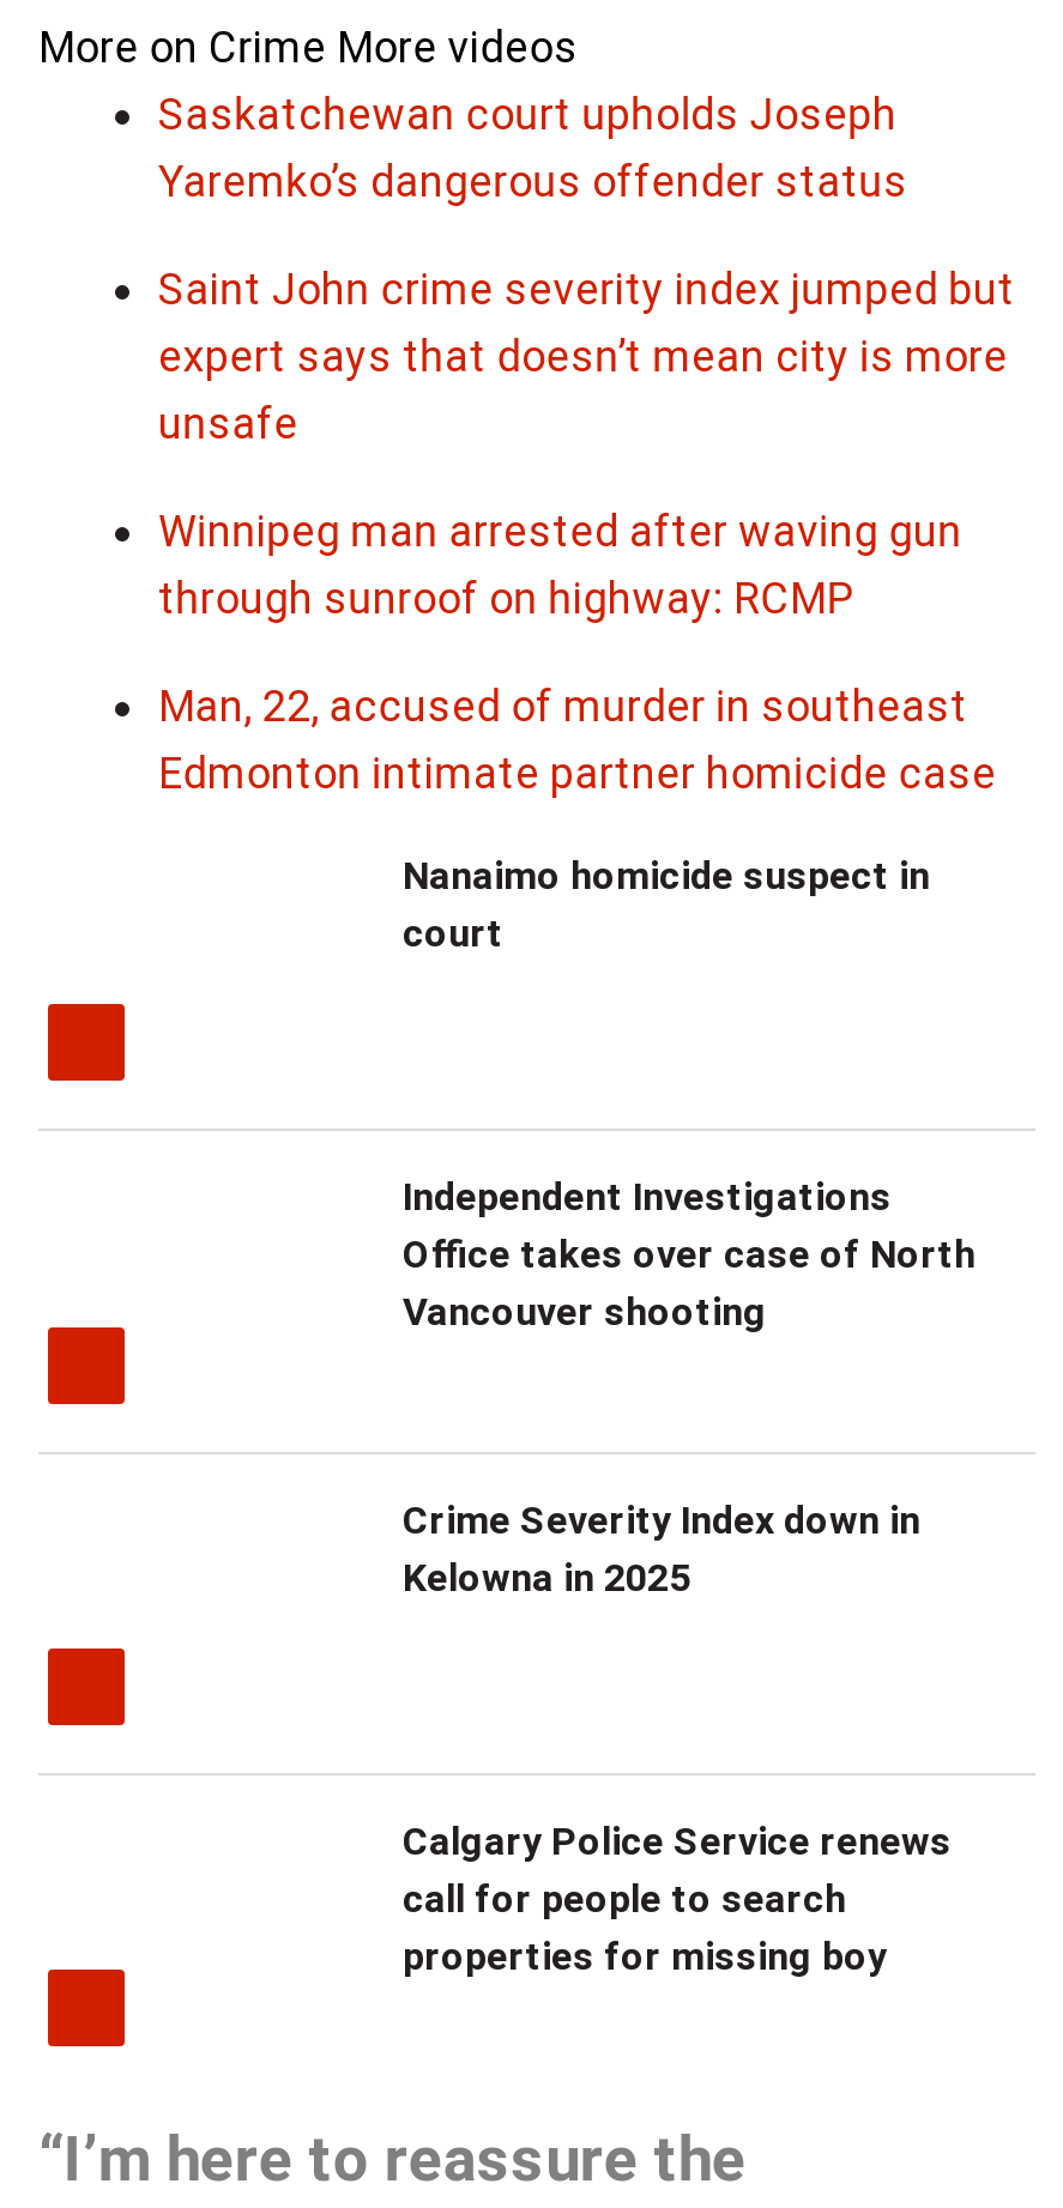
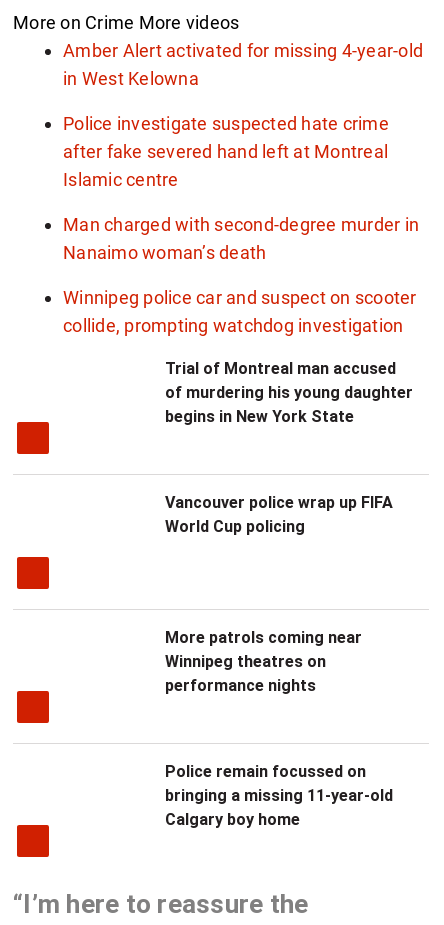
[158,89,908,206] Saskatchewan court upholds Joseph | Yaremko’s dangerous offender status -> [63,40,423,89] Amber Alert activated for missing 4-year-old | in West Kelowna
[158,264,1015,448] Saint John crime severity index jumped but | expert says that doesn’t mean city is more | unsafe -> [63,113,389,190] Police investigate suspected hate crime | after fake severed hand left at Montreal | Islamic centre
[158,506,962,623] Winnipeg man arrested after waving gun | through sunroof on highway: RCMP -> [63,214,419,263] Man charged with second-degree murder in | Nanaimo woman’s death
[158,680,997,798] Man, 22, accused of murder in southeast | Edmonton intimate partner homicide case -> [63,287,416,336] Winnipeg police car and suspect on scooter | collide, prompting watchdog investigation
[403,853,930,956] Nanaimo homicide suspect in | court -> [165,359,413,426] Trial of Montreal man accused | of murdering his young daughter | begins in New York State
[403,1175,976,1335] Independent Investigations | Office takes over case of North | Vancouver shooting -> [165,493,393,536] Vancouver police wrap up FIFA | World Cup policing
[403,1497,920,1600] Crime Severity Index down in | Kelowna in 2025 -> [165,628,362,695] More patrols coming near | Winnipeg theatres on | performance nights
[403,1819,952,1979] Calgary Police Service renews | call for people to search | properties for missing boy -> [165,762,393,829] Police remain focussed on | bringing a missing 11-year-old | Calgary boy home

